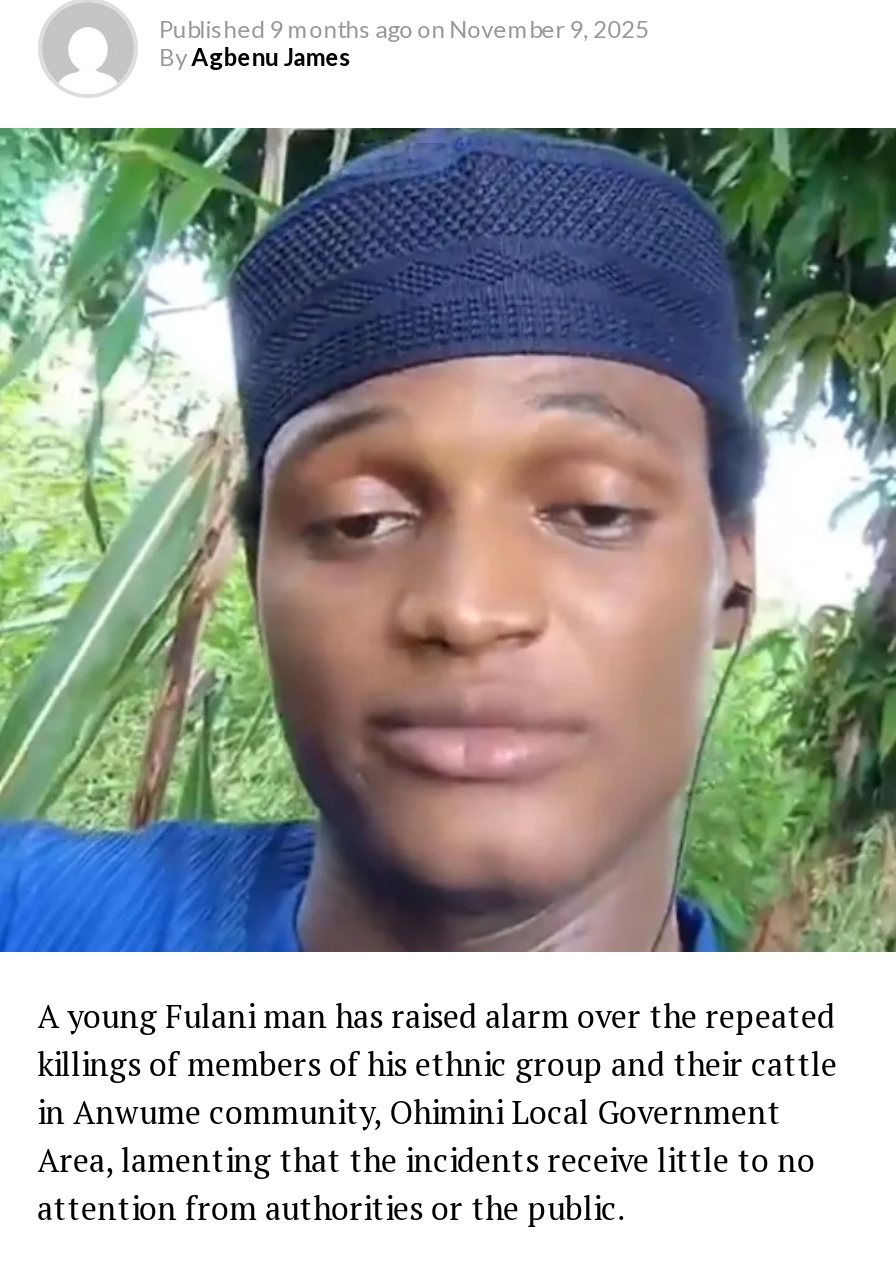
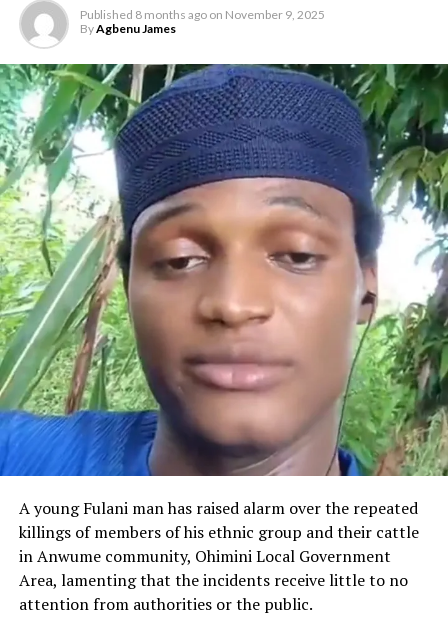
[159,14,649,44] Published 9 months ago on November 9, 2025 -> [80,7,325,22] Published 8 months ago on November 9, 2025

